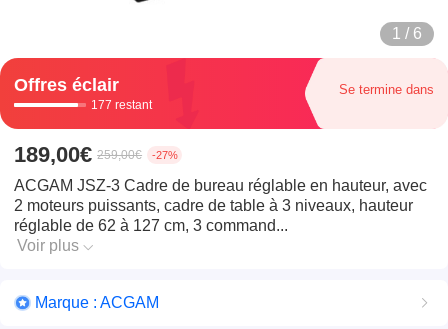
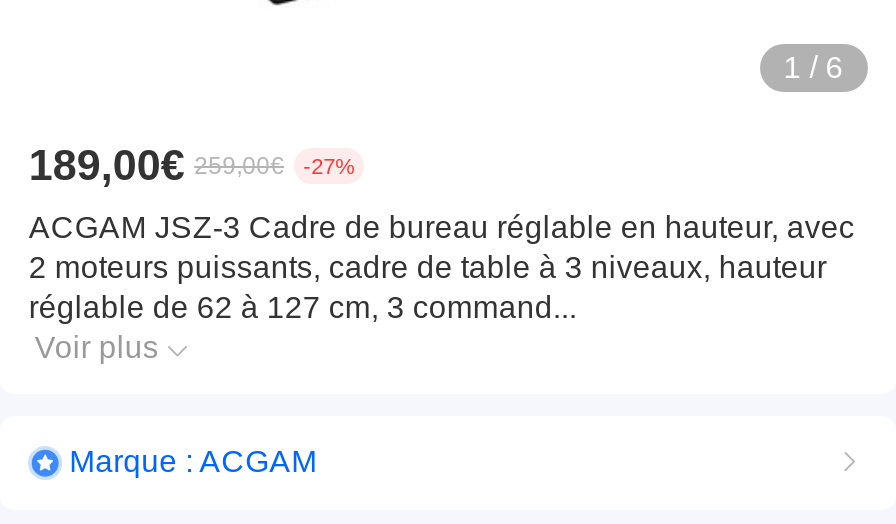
[3,57,324,130] [image] | Offres éclair | 177 restant -> none
[339,82,434,97] Se termine dans -> none

